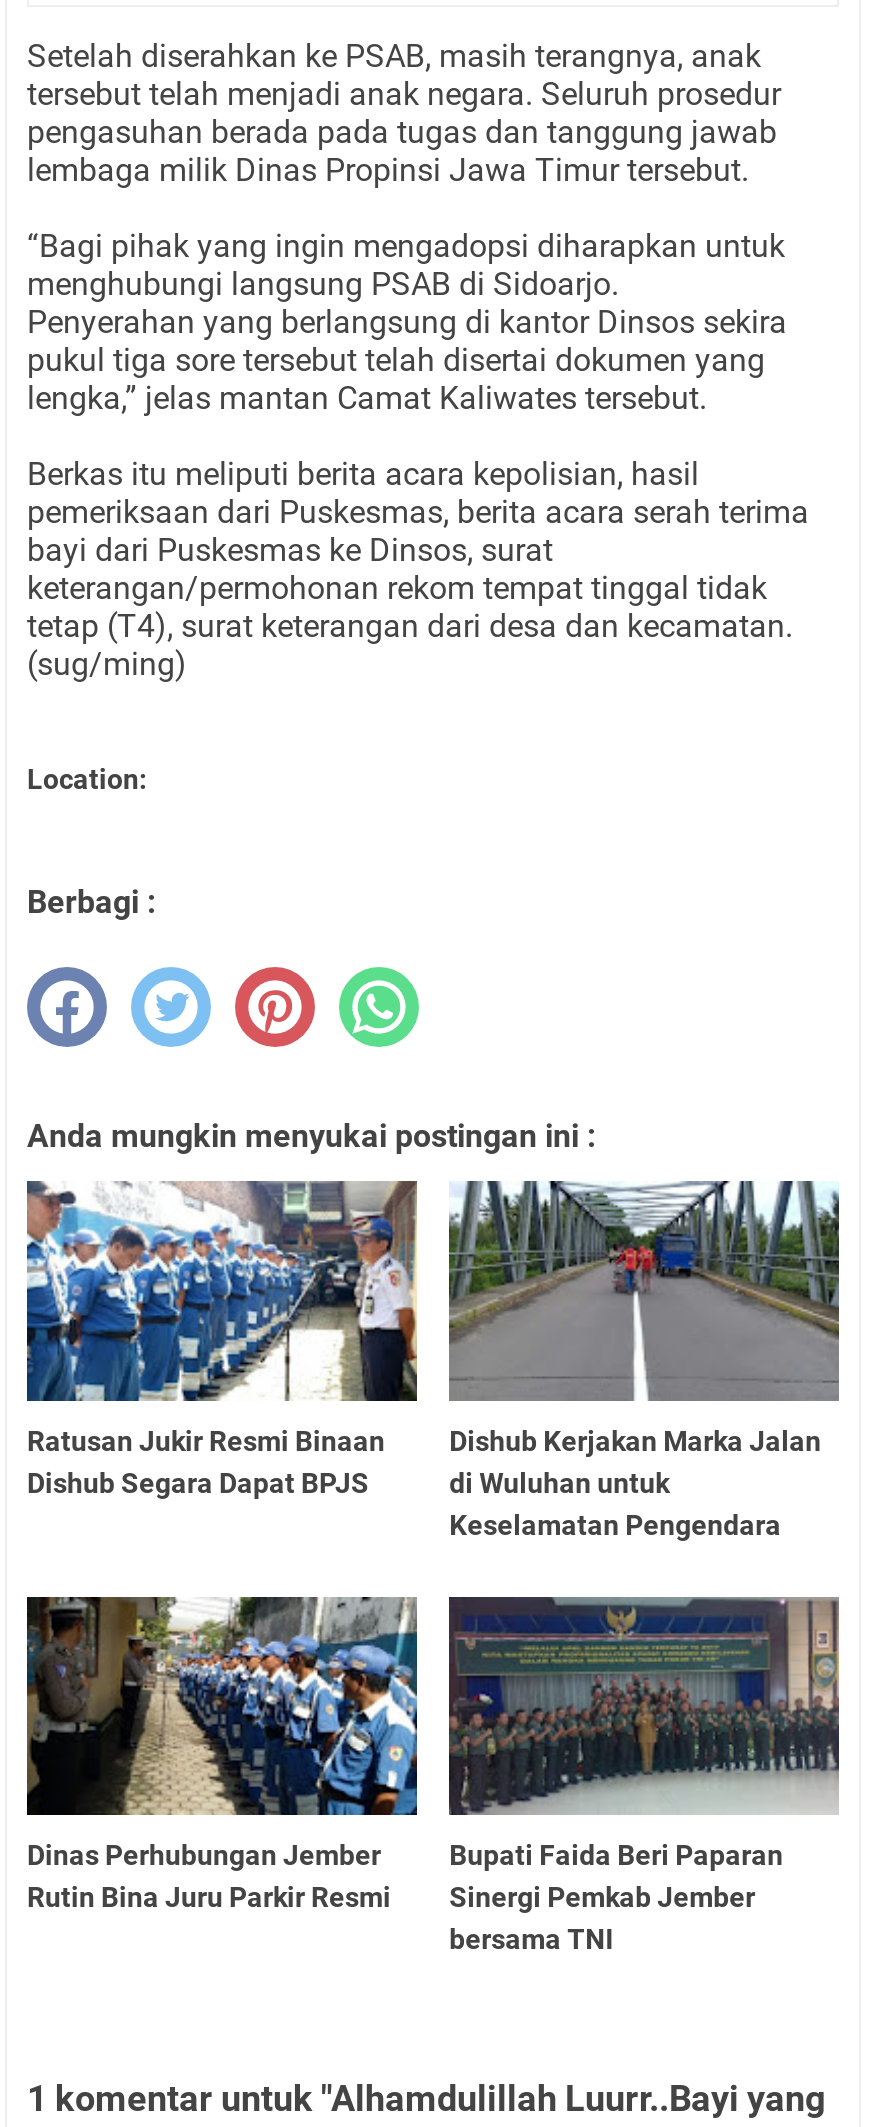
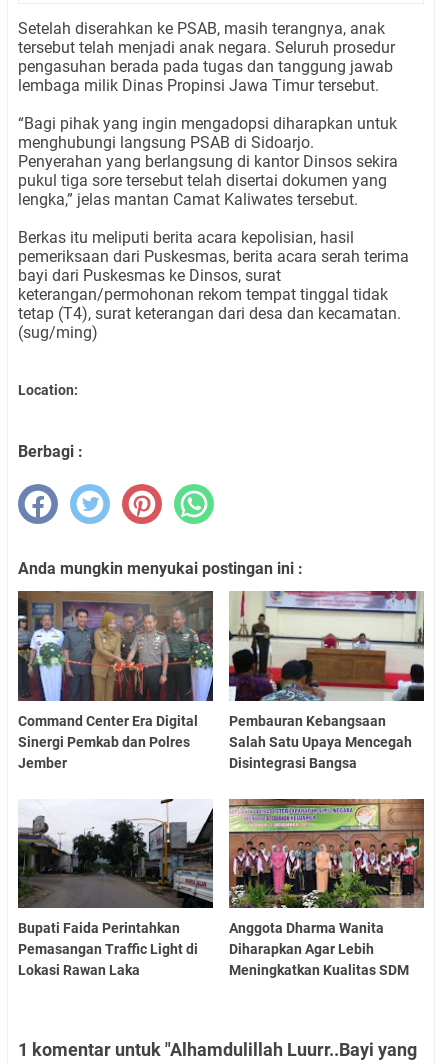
[25,1181,419,1498] [image] | Ratusan Jukir Resmi Binaan | Dishub Segara Dapat BPJS -> [17,590,214,771] [image] | Command Center Era Digital | Sinergi Pemkab dan Polres | Jember
[447,1179,839,1540] [image] | Dishub Kerjakan Marka Jalan | di Wuluhan untuk | Keselamatan Pengendara -> [228,590,424,771] [image] | Pembauran Kebangsaan | Salah Satu Upaya Mencegah | Disintegrasi Bangsa
[25,1595,419,1913] [image] | Dinas Perhubungan Jember | Rutin Bina Juru Parkir Resmi -> [17,799,214,978] [image] | Bupati Faida Perintahkan | Pemasangan Traffic Light di | Lokasi Rawan Laka
[447,1595,839,1955] [image] | Bupati Faida Beri Paparan | Sinergi Pemkab Jember | bersama TNI -> [228,798,424,978] [image] | Anggota Dharma Wanita | Diharapkan Agar Lebih | Meningkatkan Kualitas SDM

